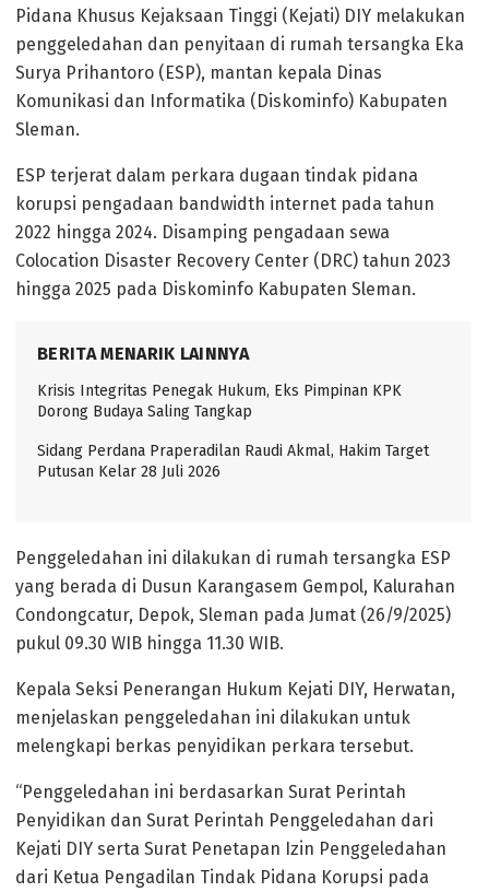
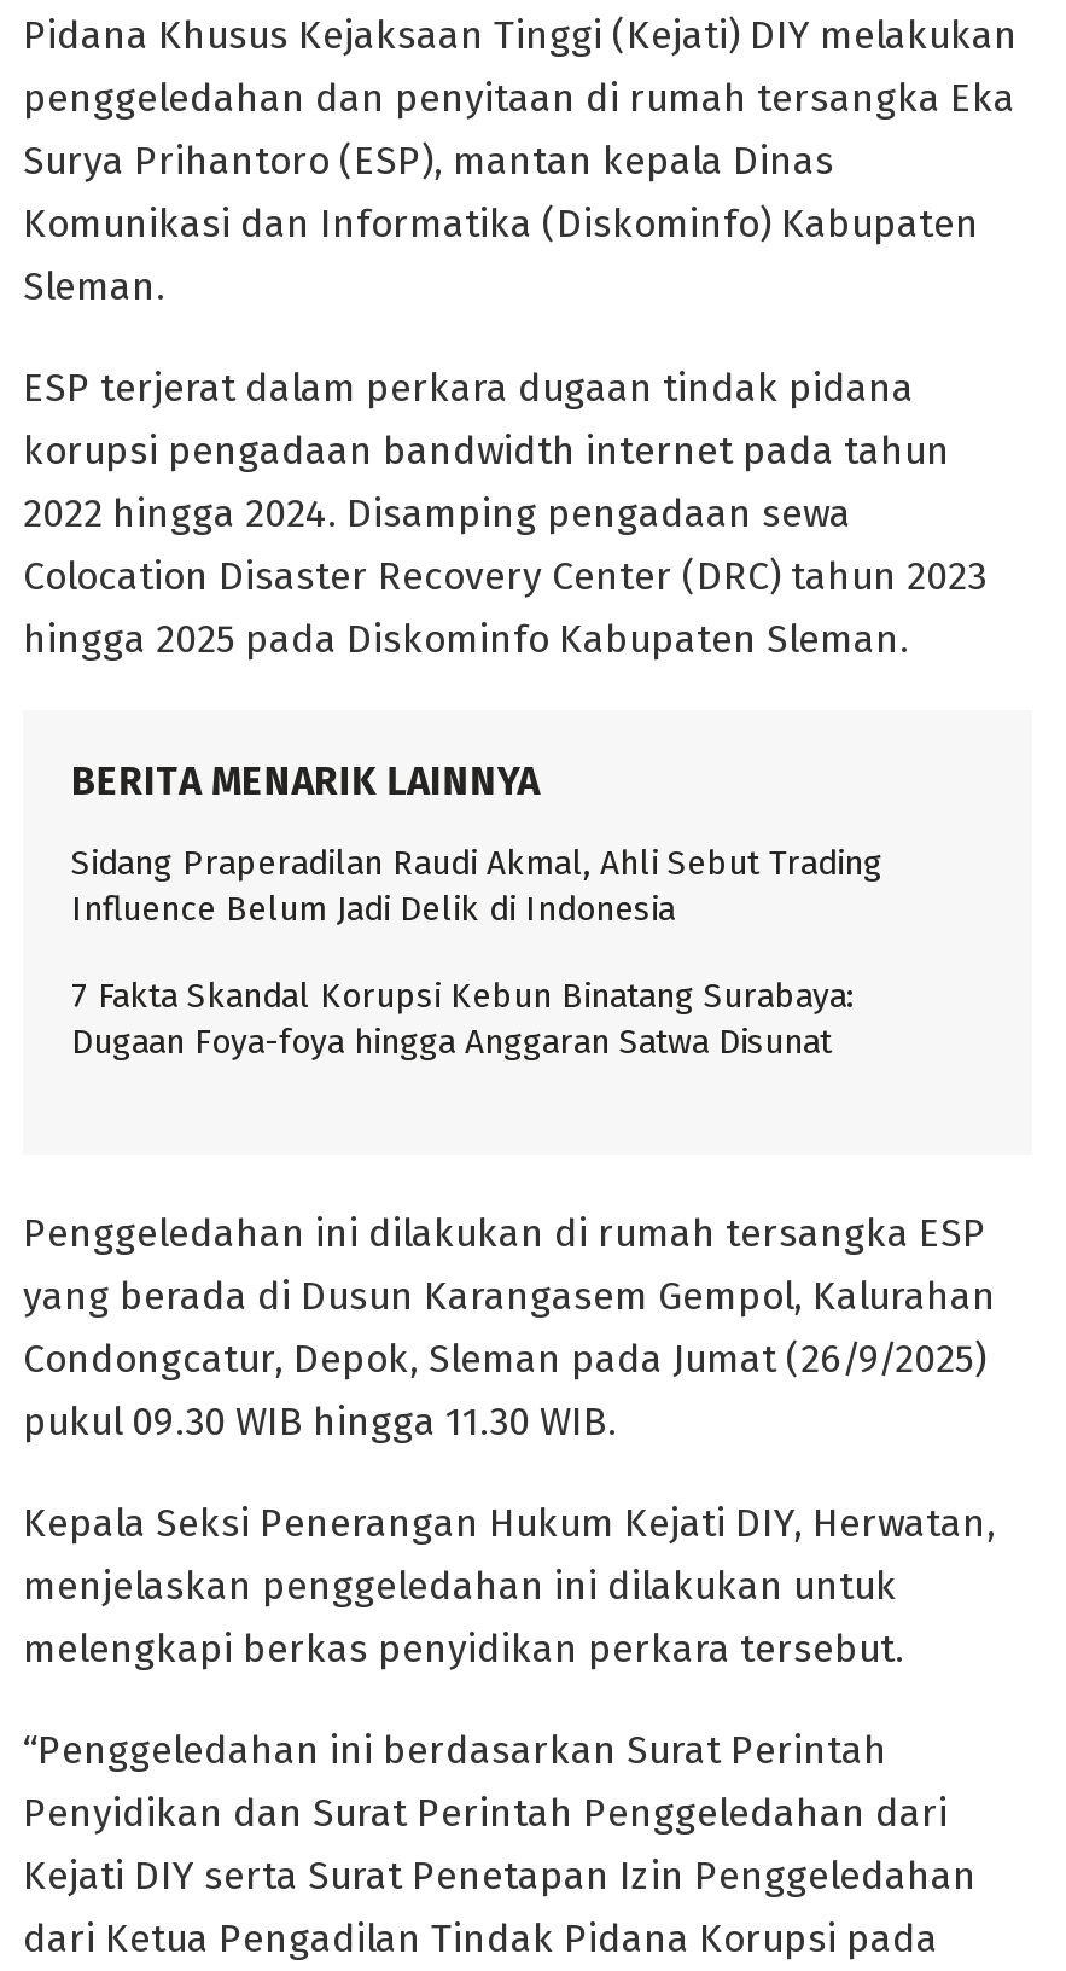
[37,382,402,421] Krisis Integritas Penegak Hukum, Eks Pimpinan KPK | Dorong Budaya Saling Tangkap -> [71,843,882,930] Sidang Praperadilan Raudi Akmal, Ahli Sebut Trading | Influence Belum Jadi Delik di Indonesia
[37,442,429,481] Sidang Perdana Praperadilan Raudi Akmal, Hakim Target | Putusan Kelar 28 Juli 2026 -> [71,976,854,1063] 7 Fakta Skandal Korupsi Kebun Binatang Surabaya: | Dugaan Foya-foya hingga Anggaran Satwa Disunat

